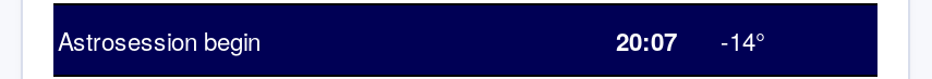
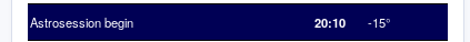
[616,22,677,57] 20:07 -> [314,13,346,31] 20:10
[721,22,764,57] -14° -> [368,13,390,31] -15°

